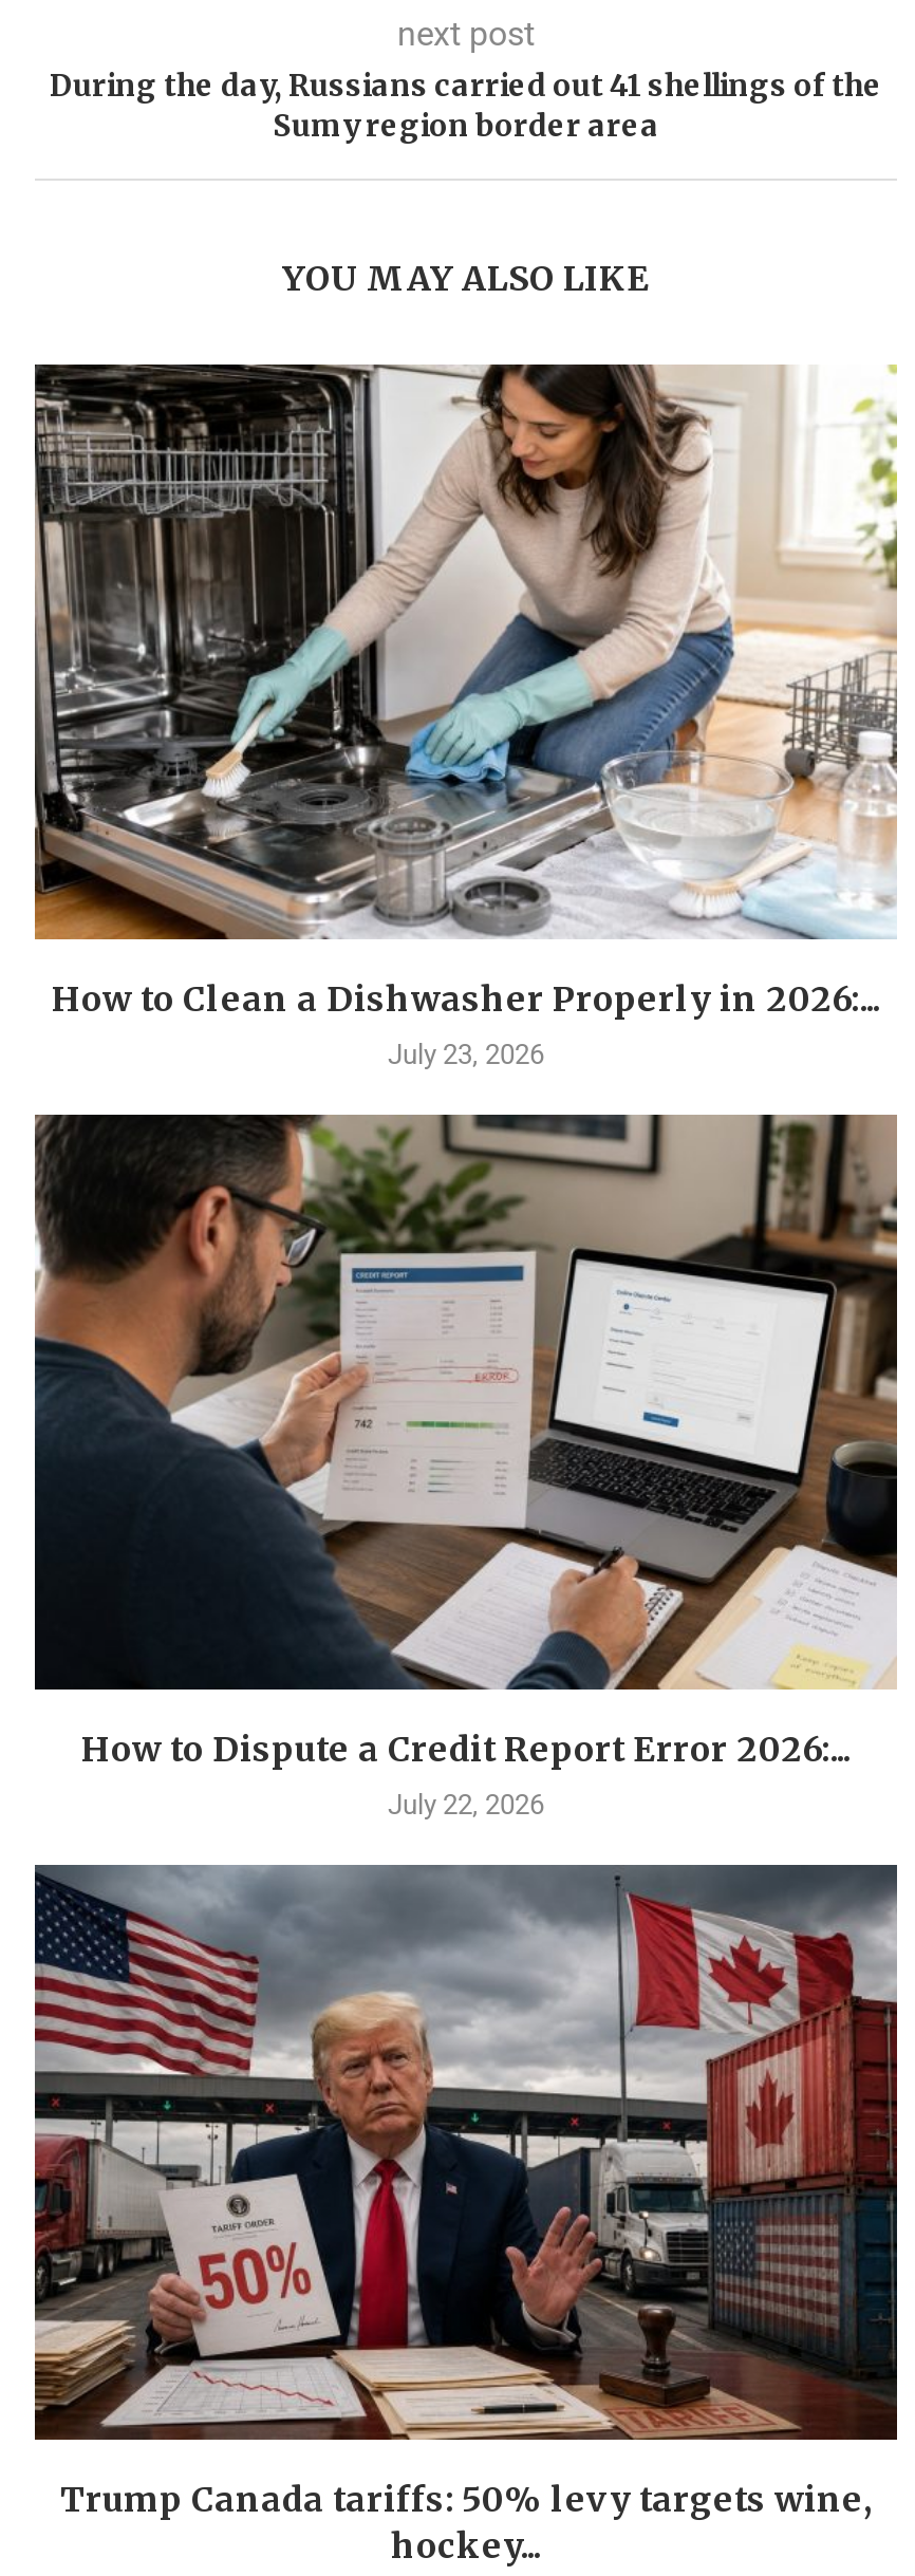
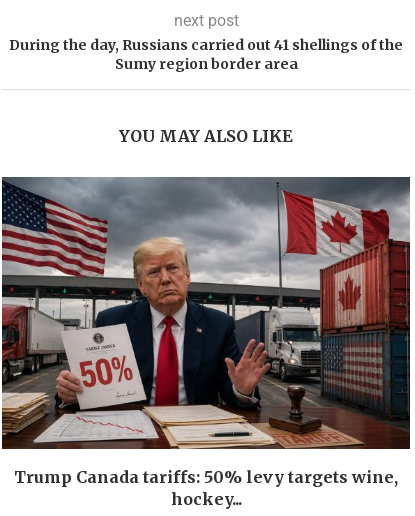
[33,362,899,1070] [image] | How to Clean a Dishwasher Properly in 2026:... | July 23, 2026 -> none
[33,1113,899,1821] [image] | How to Dispute a Credit Report Error 2026:... | July 22, 2026 -> none

